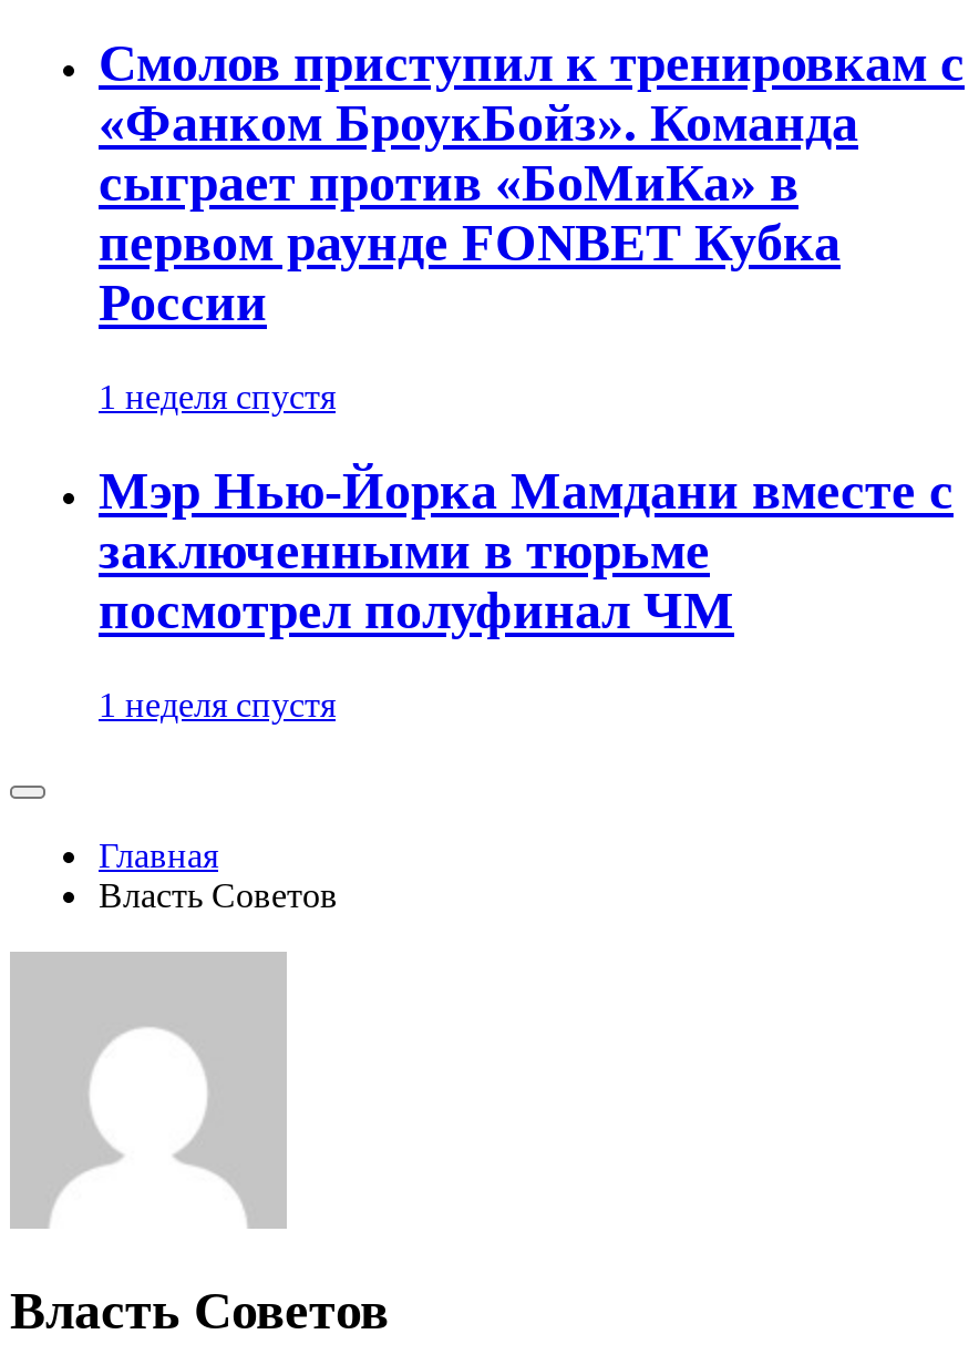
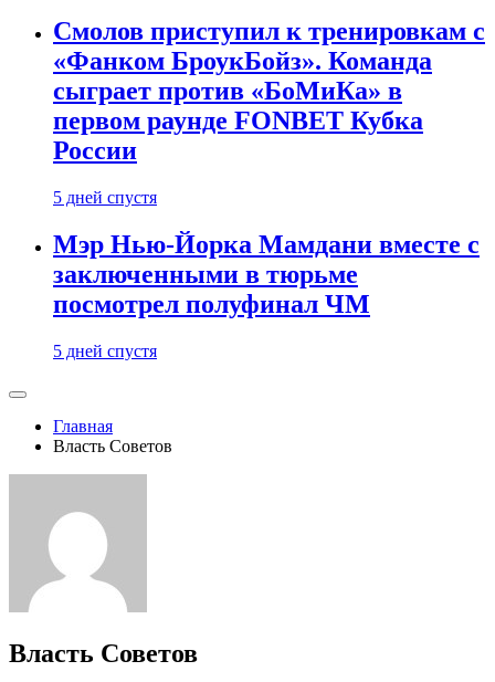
[99,378,336,416] 1 неделя спустя -> [53,188,157,207] 5 дней спустя
[99,686,336,723] 1 неделя спустя -> [53,342,157,360] 5 дней спустя

